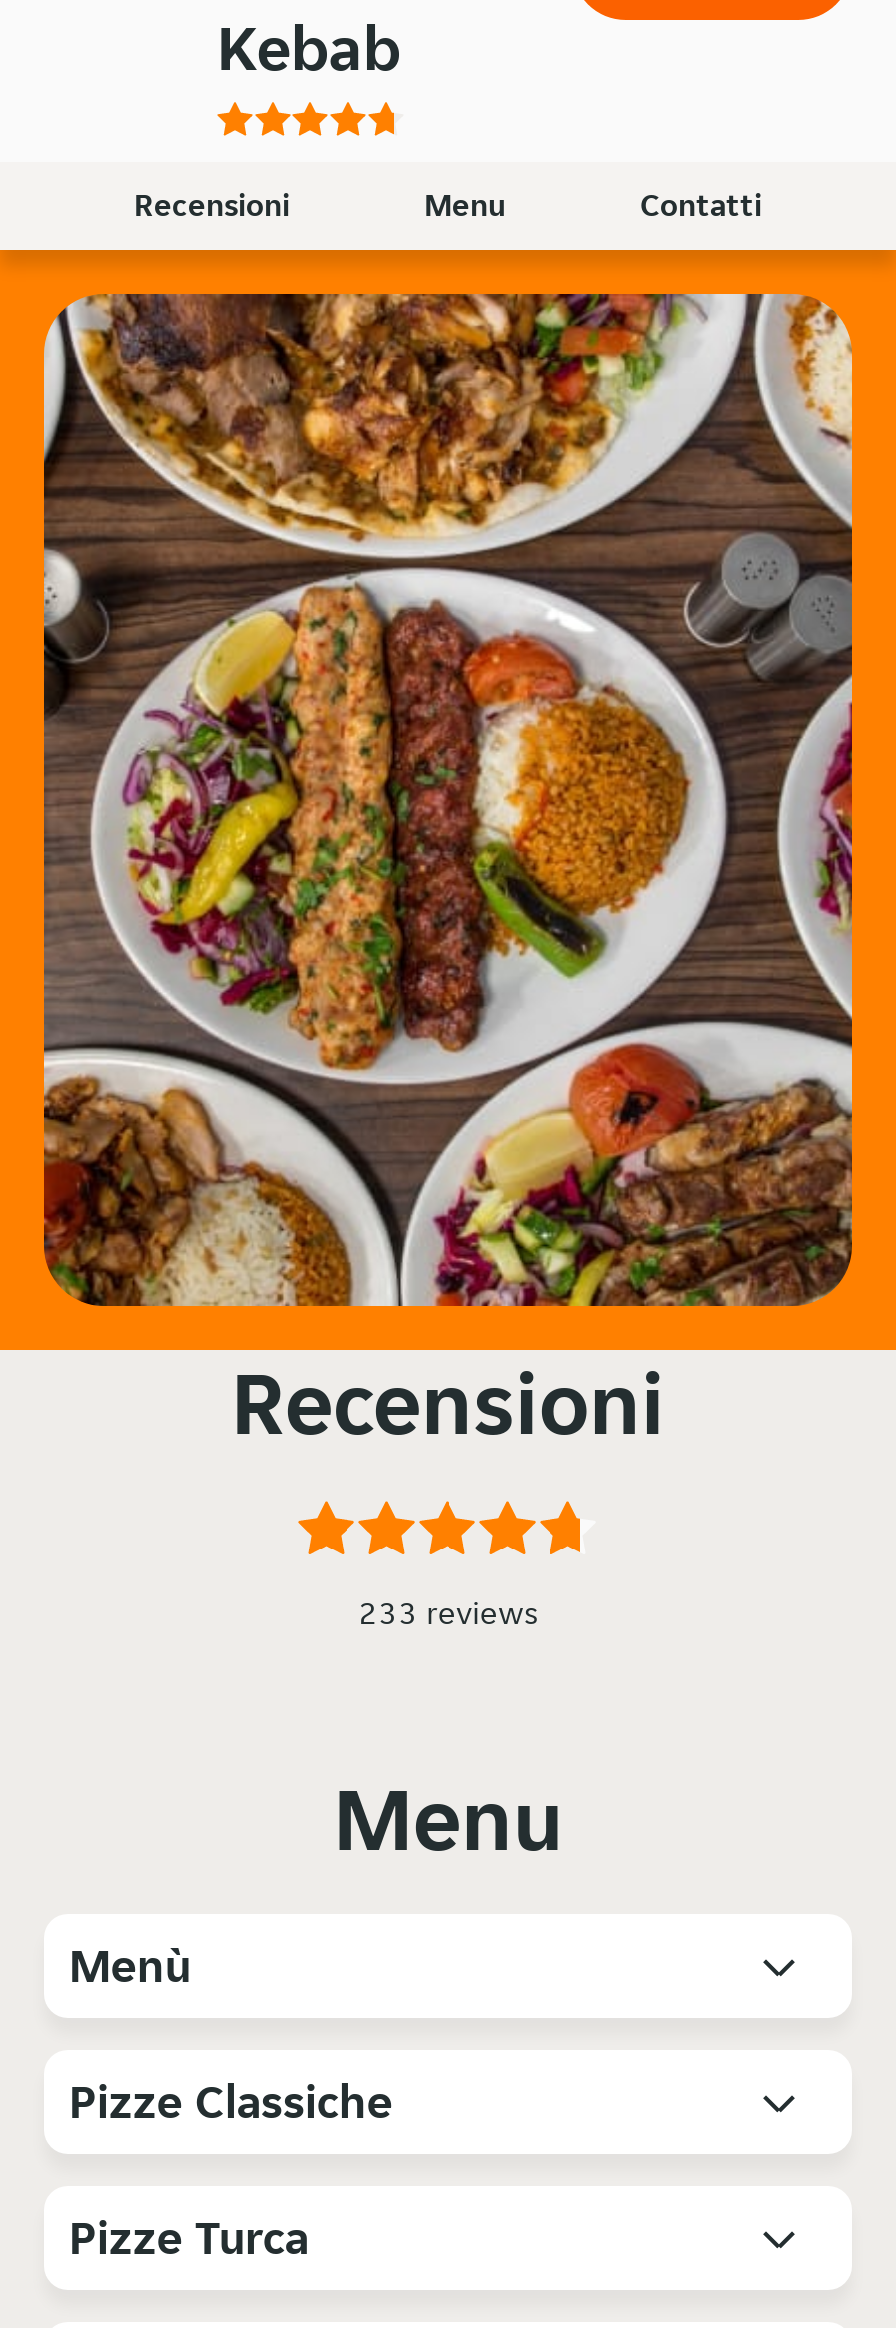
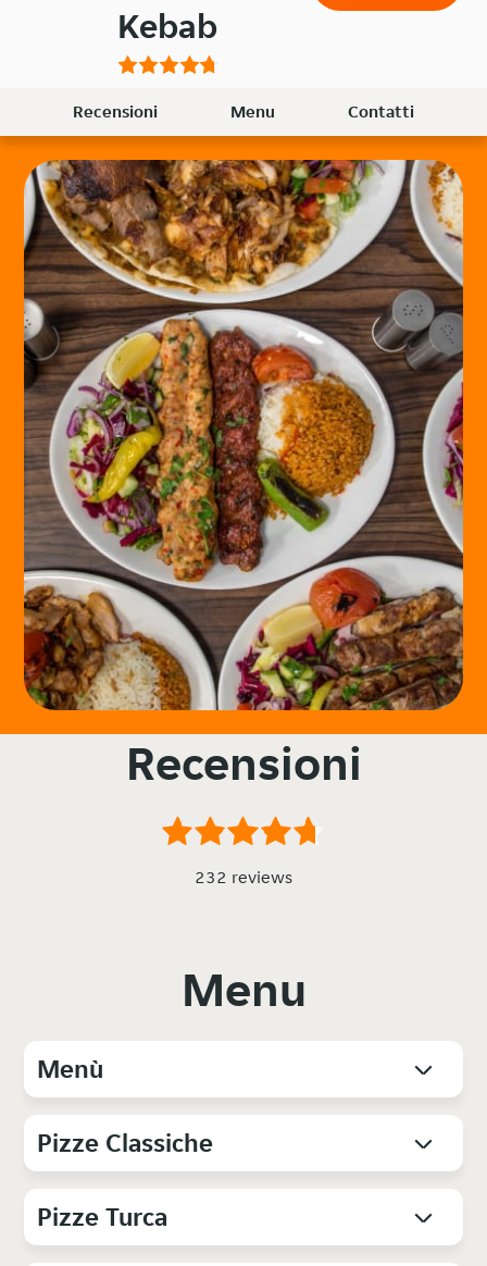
[358,1592,538,1634] 233 reviews -> [195,866,292,889] 232 reviews

